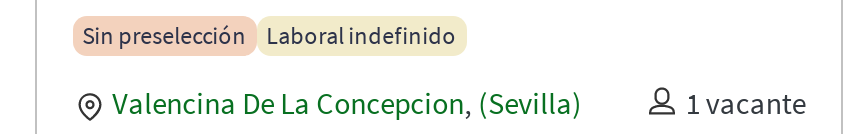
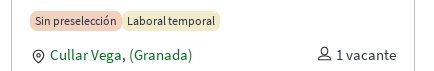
[266,21,456,51] Laboral indefinido -> [127,13,215,28] Laboral temporal
[112,85,582,123] Valencina De La Concepcion, (Sevilla) -> [50,45,193,64] Cullar Vega, (Granada)

